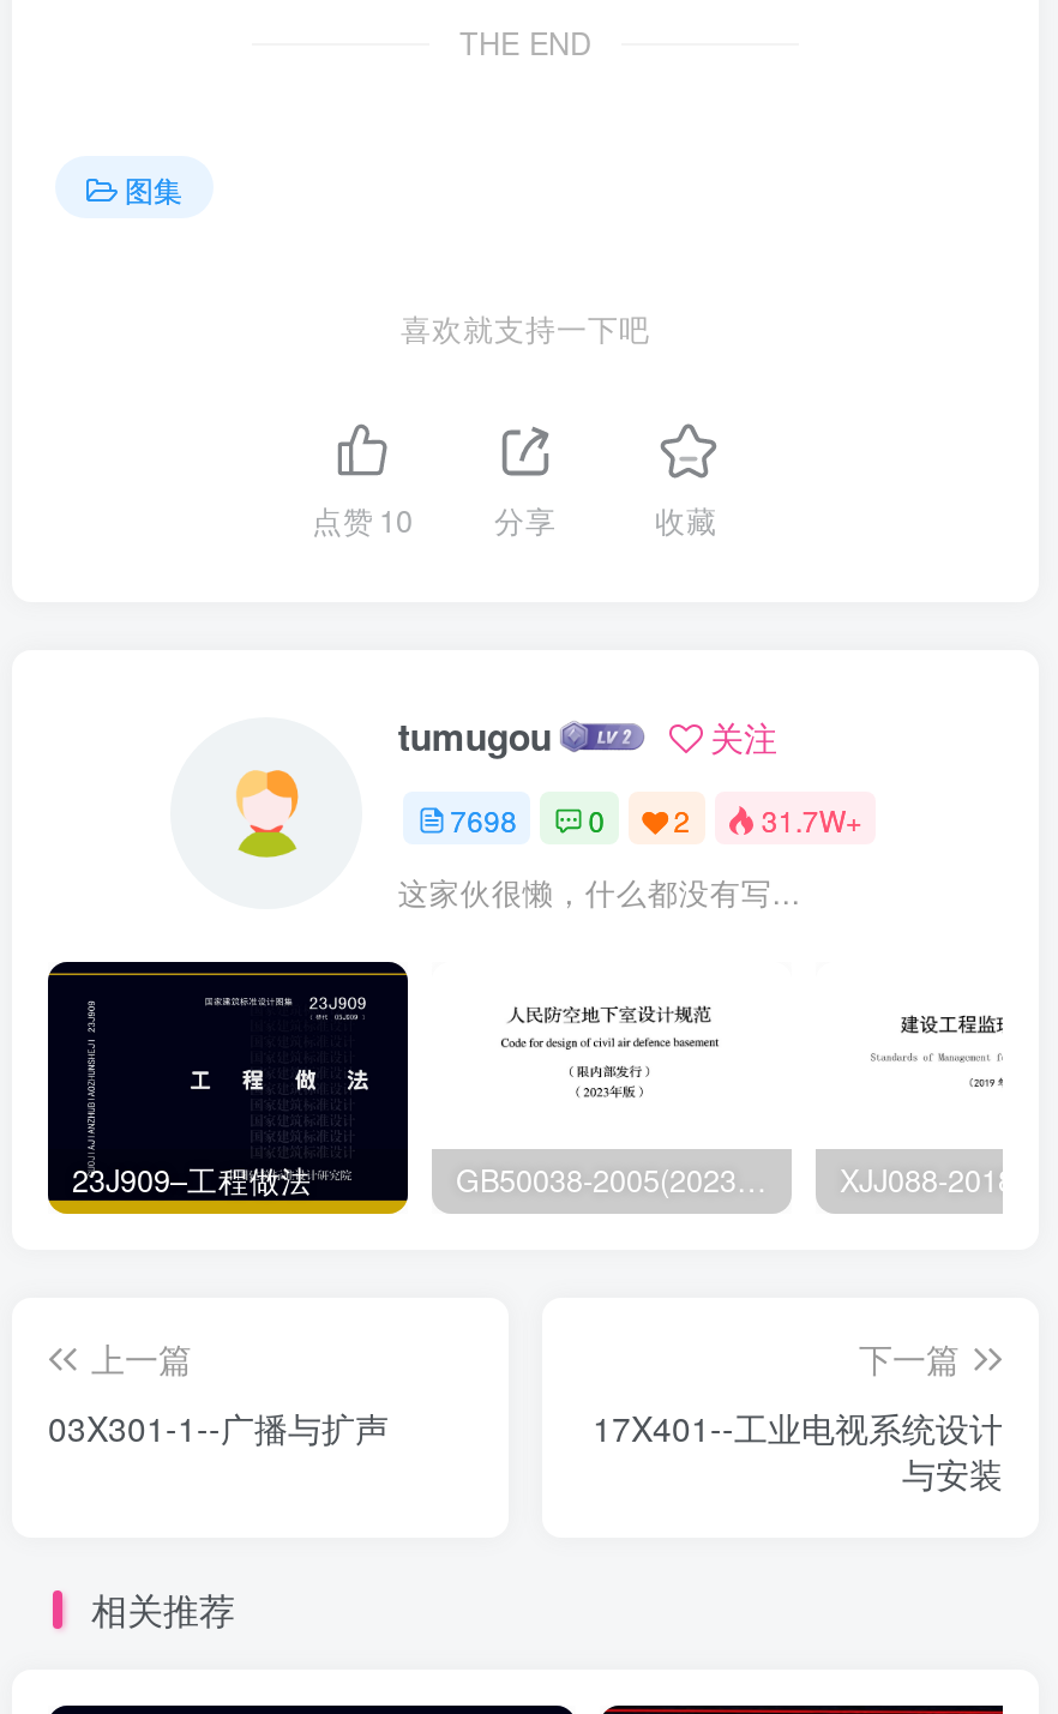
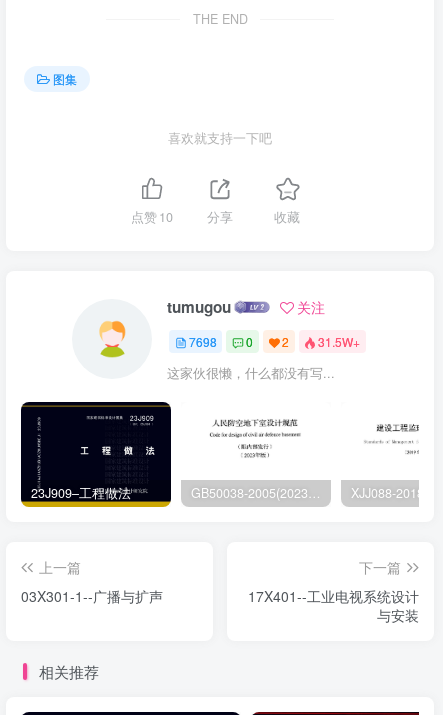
[450,797,862,838] 7698 0 2 31.7W+ -> [189,333,360,350] 7698 0 2 31.5W+

